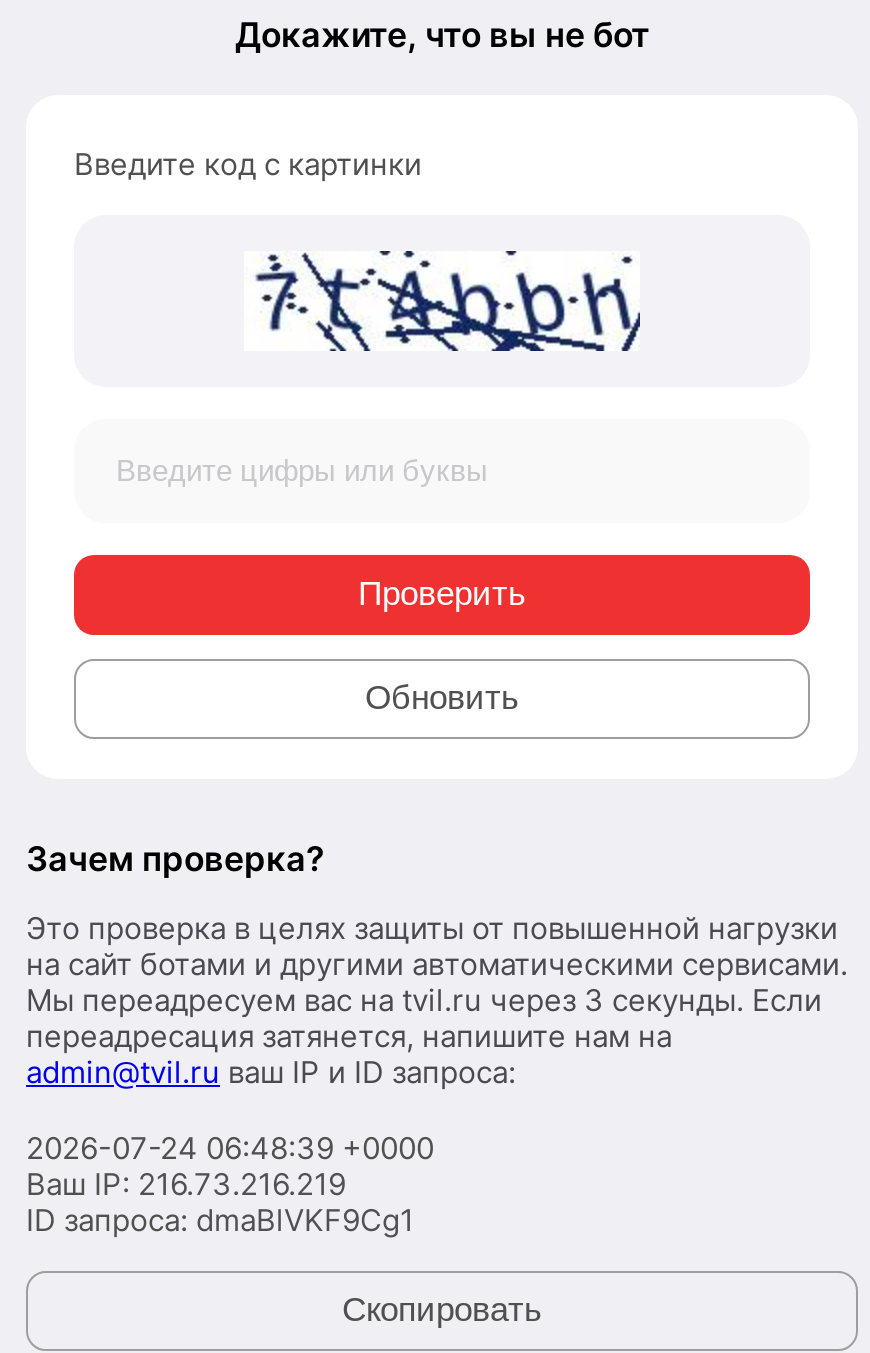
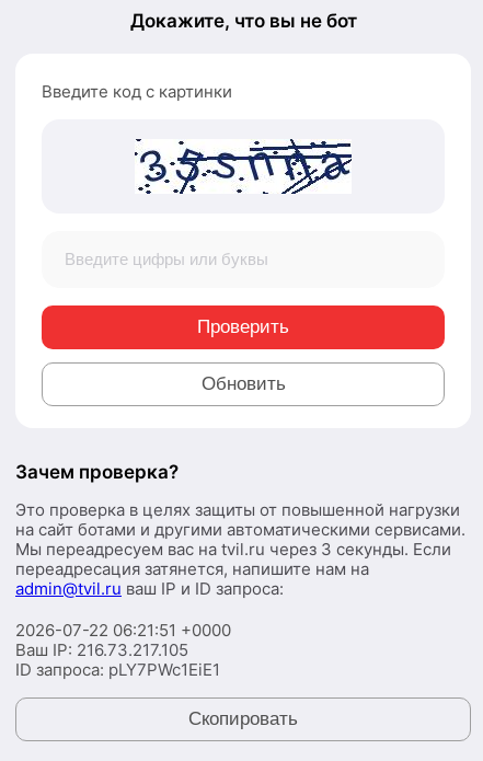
[244,249,642,353] [image] -> [134,138,353,195] [image]
[26,1129,434,1167] 2026-07-24 06:48:39 +0000 -> [15,620,231,641] 2026-07-22 06:21:51 +0000
[26,1165,346,1203] Ваш IP: 216.73.216.219 -> [15,639,188,660] Ваш IP: 216.73.217.105
[26,1201,414,1239] ID запроса: dmaBlVKF9Cg1 -> [15,659,220,680] ID запроса: pLY7PWc1EiE1

